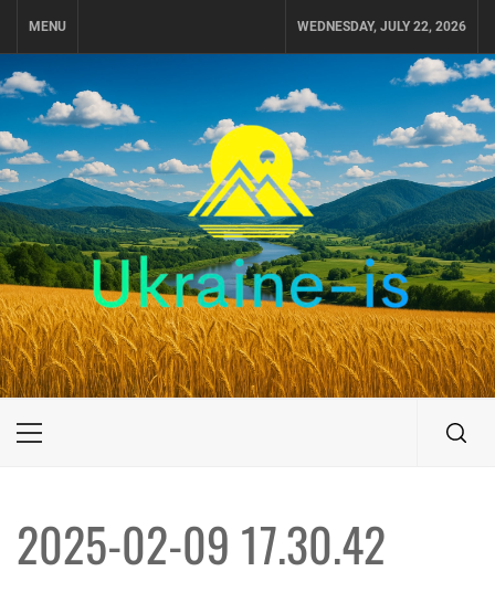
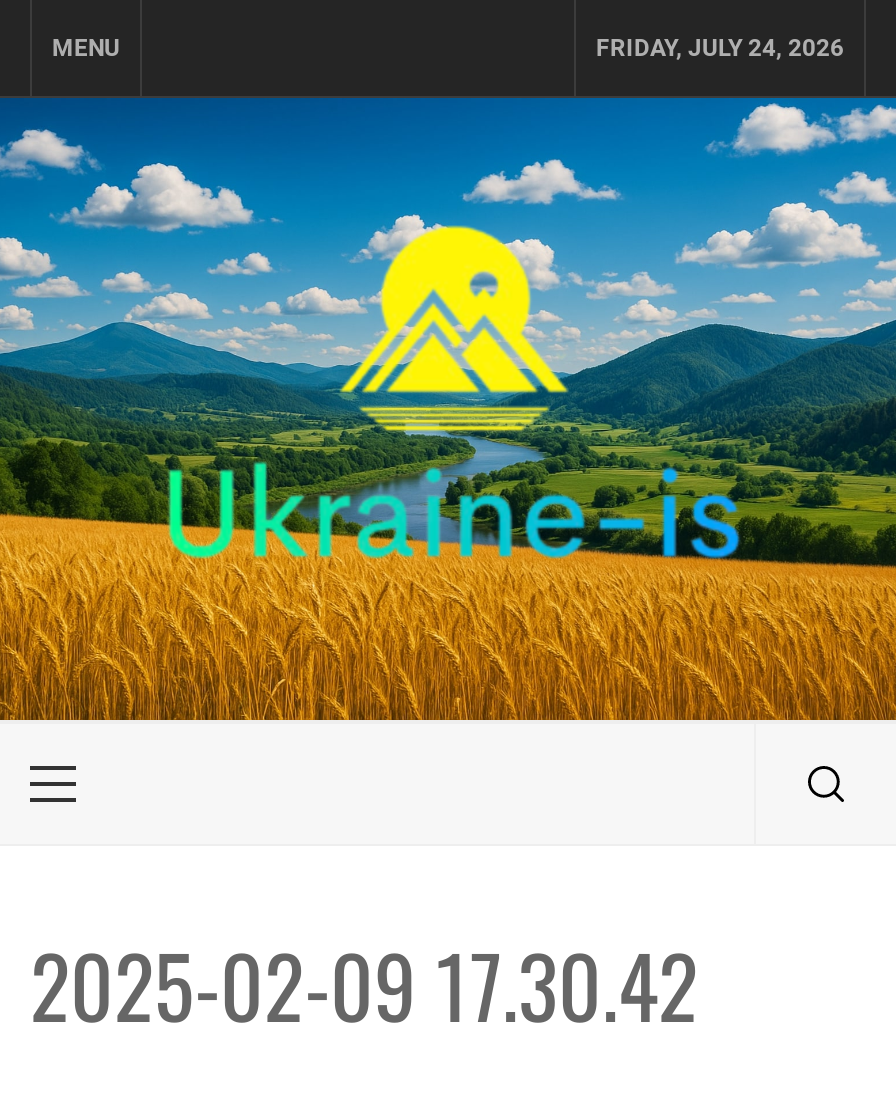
[297,19,466,34] WEDNESDAY, JULY 22, 2026 -> [596,34,844,62] FRIDAY, JULY 24, 2026

